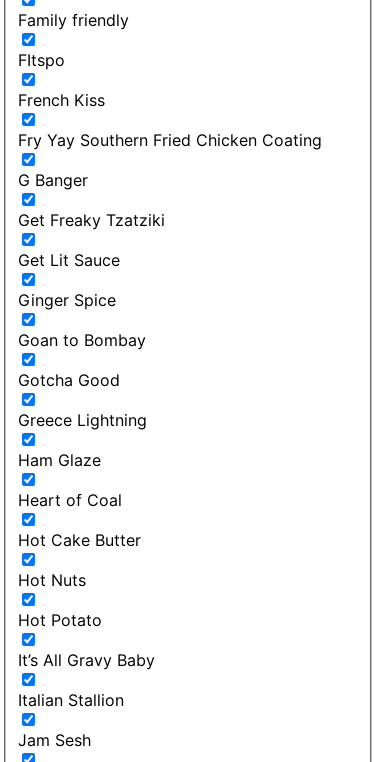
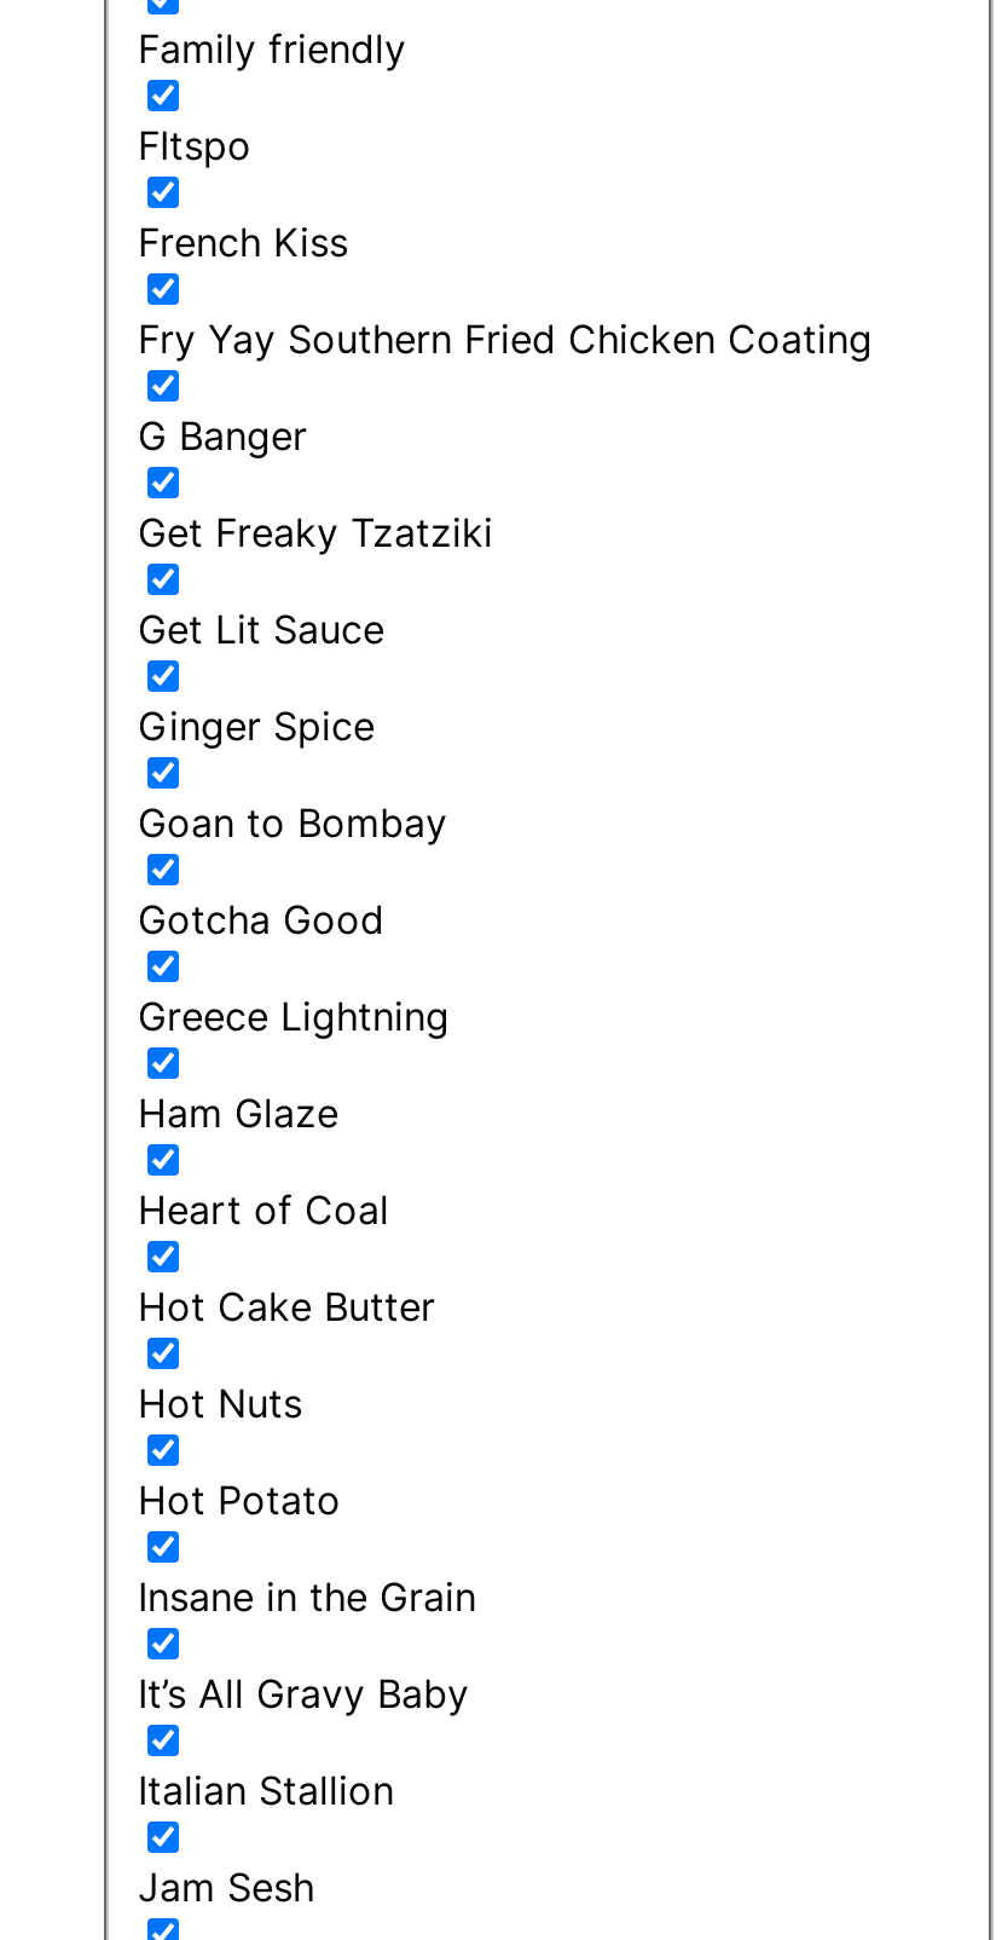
none -> [138,1572,476,1620] Insane in the Grain

